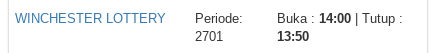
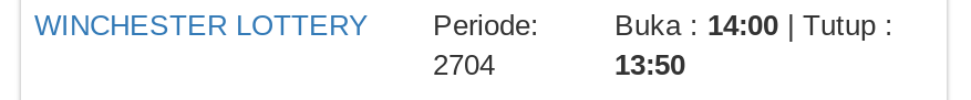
[195,29,223,44] 2701 -> [433,48,495,81] 2704

